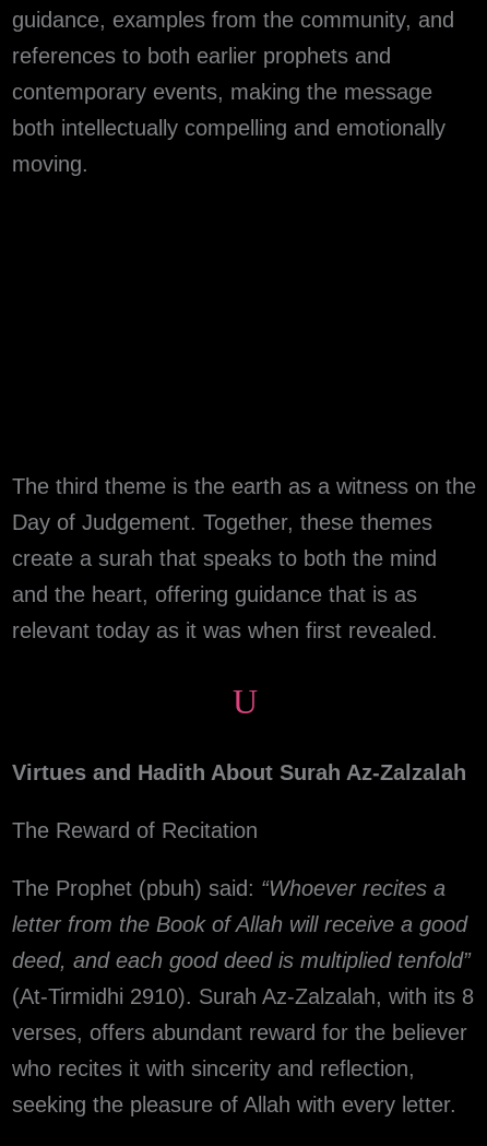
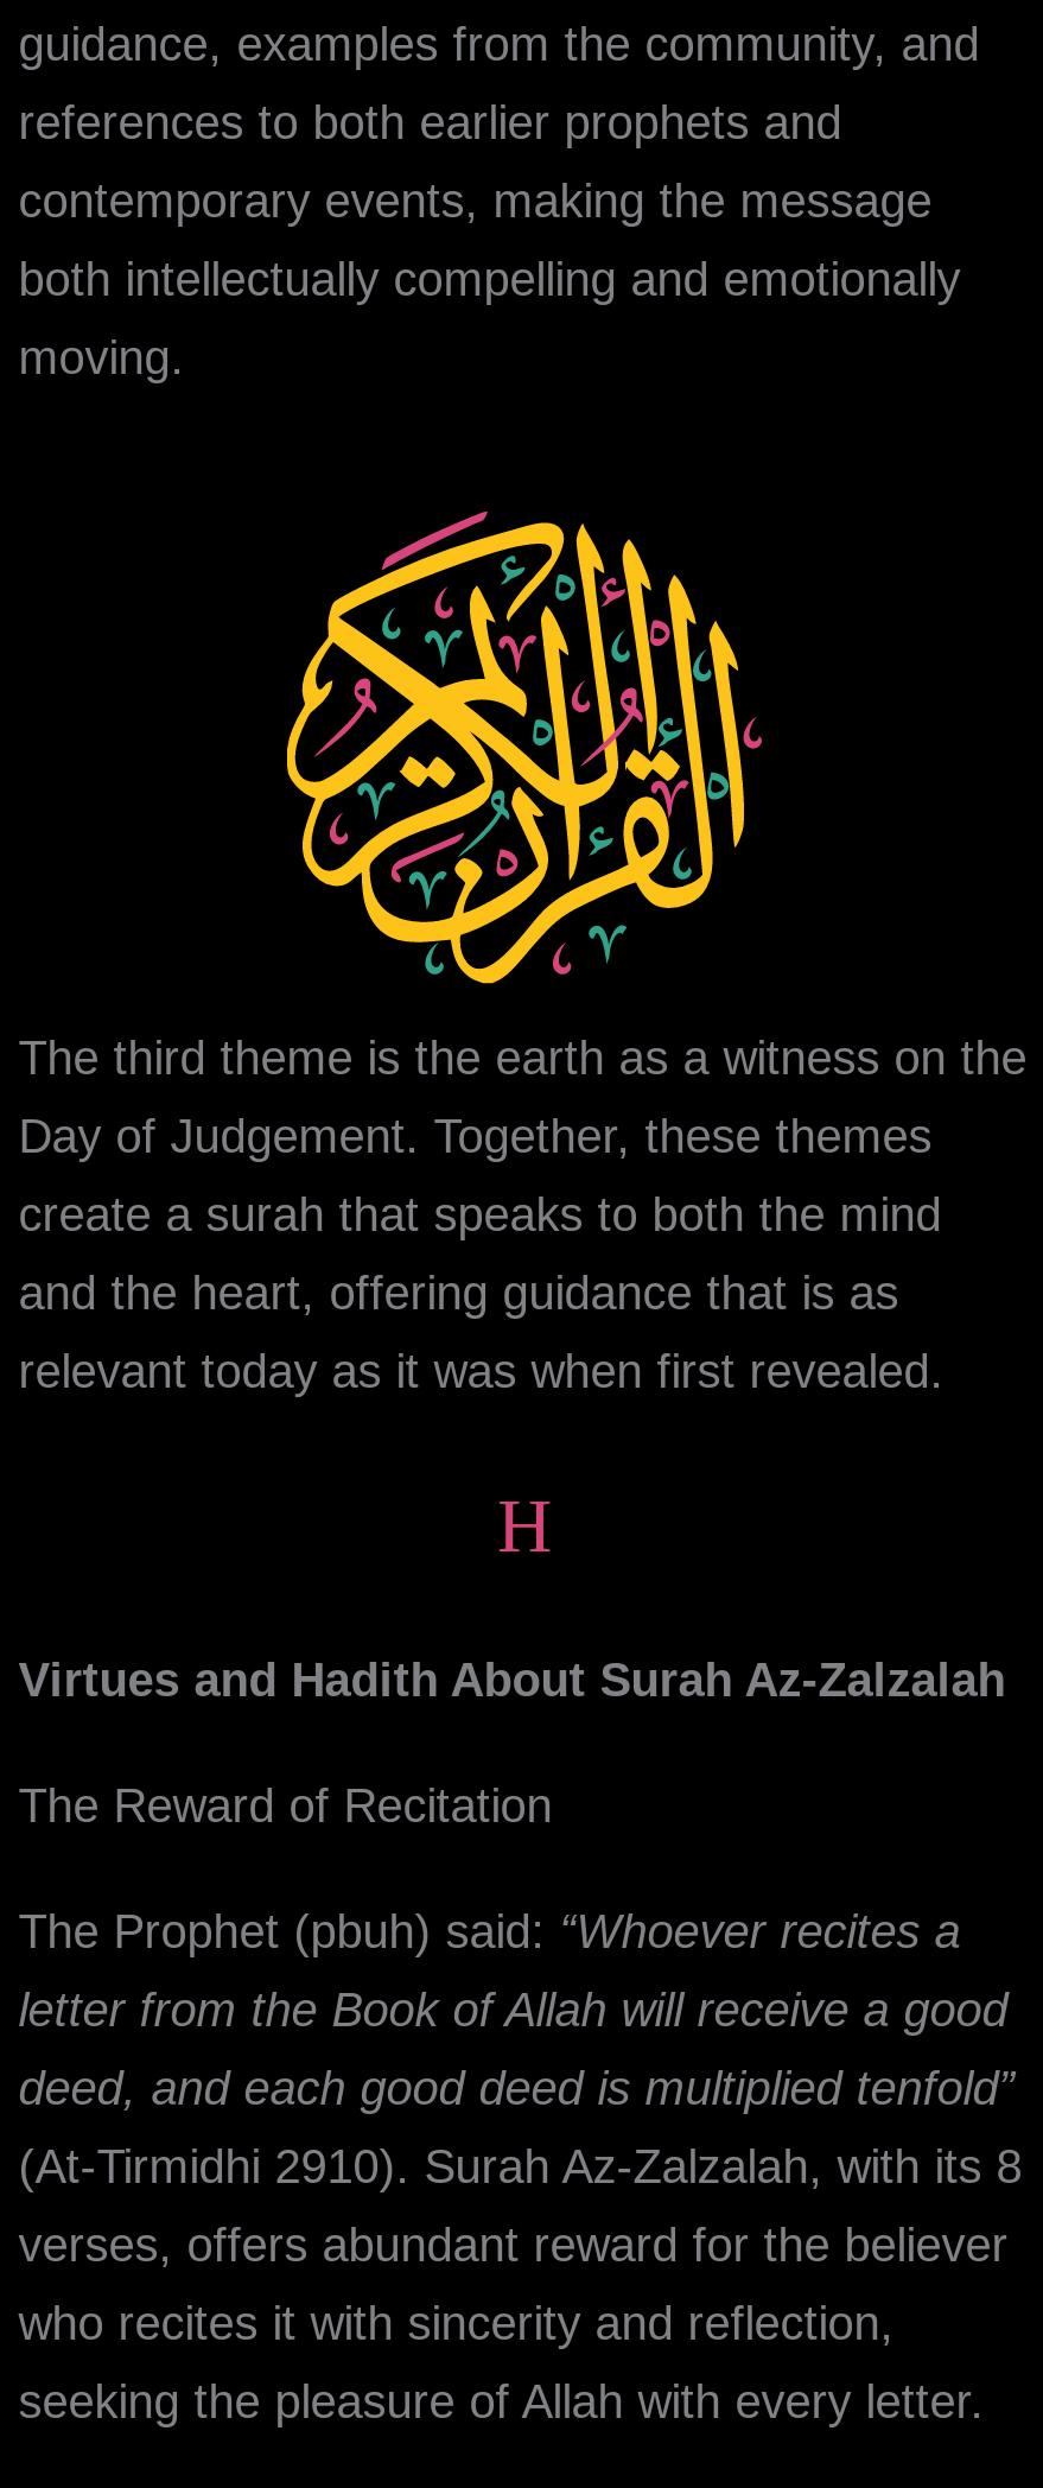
none -> [285,510,764,985] [image]
[232,682,257,722] U -> [497,1483,552,1568] H

